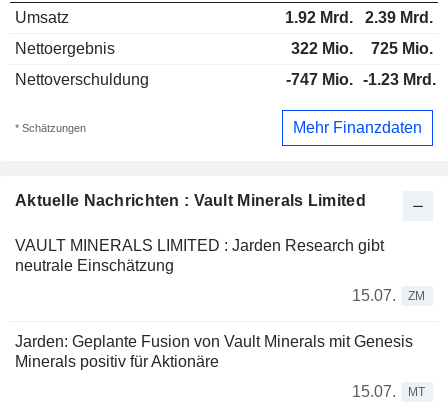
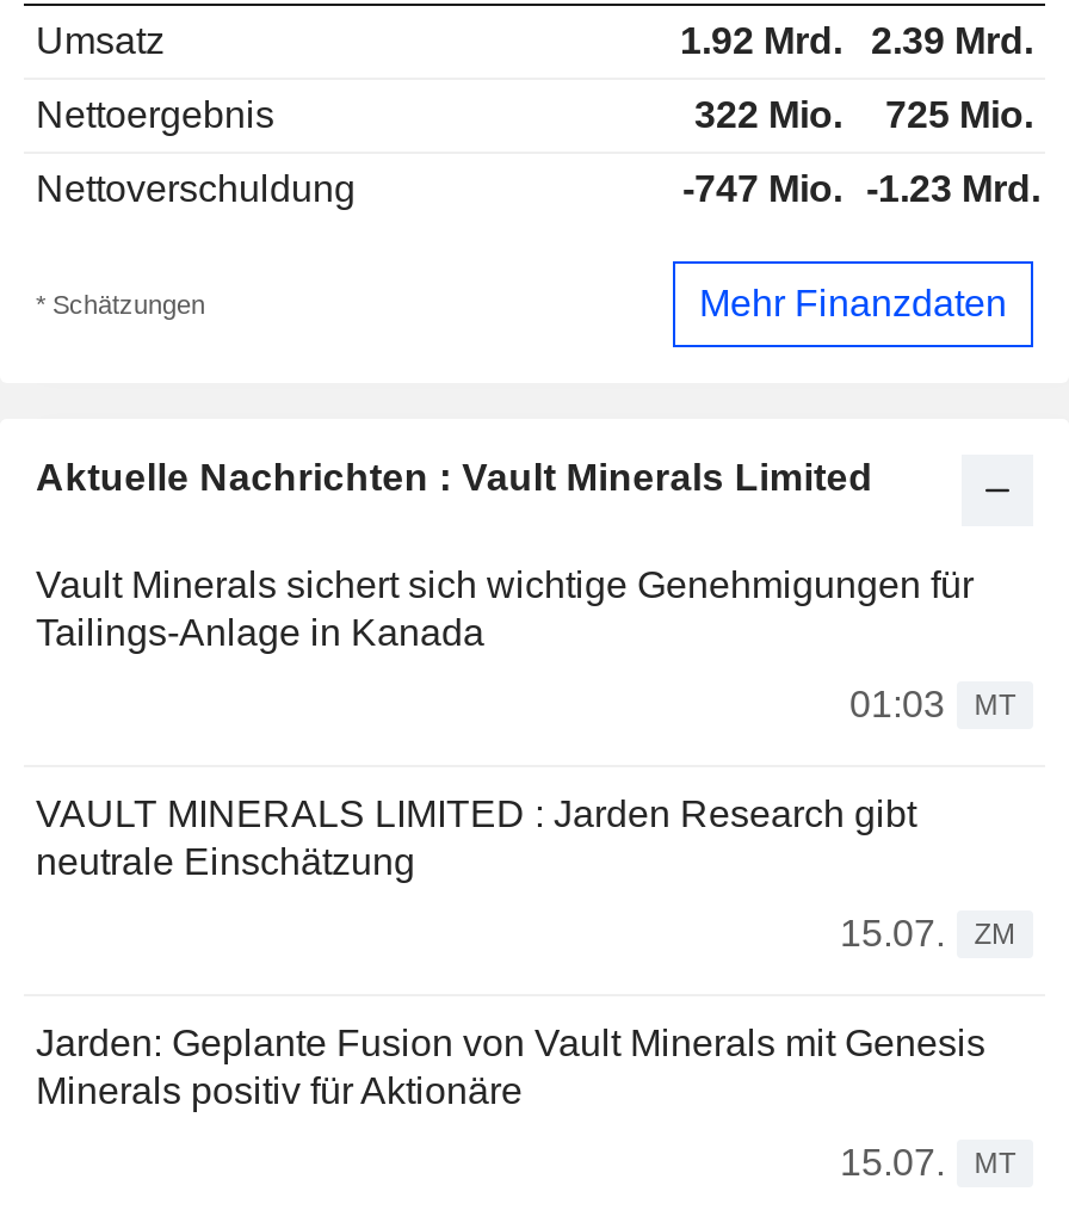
none -> [36,563,1016,723] Vault Minerals sichert sich wichtige Genehmigungen für | Tailings-Anlage in Kanada | 01:03 | MT

